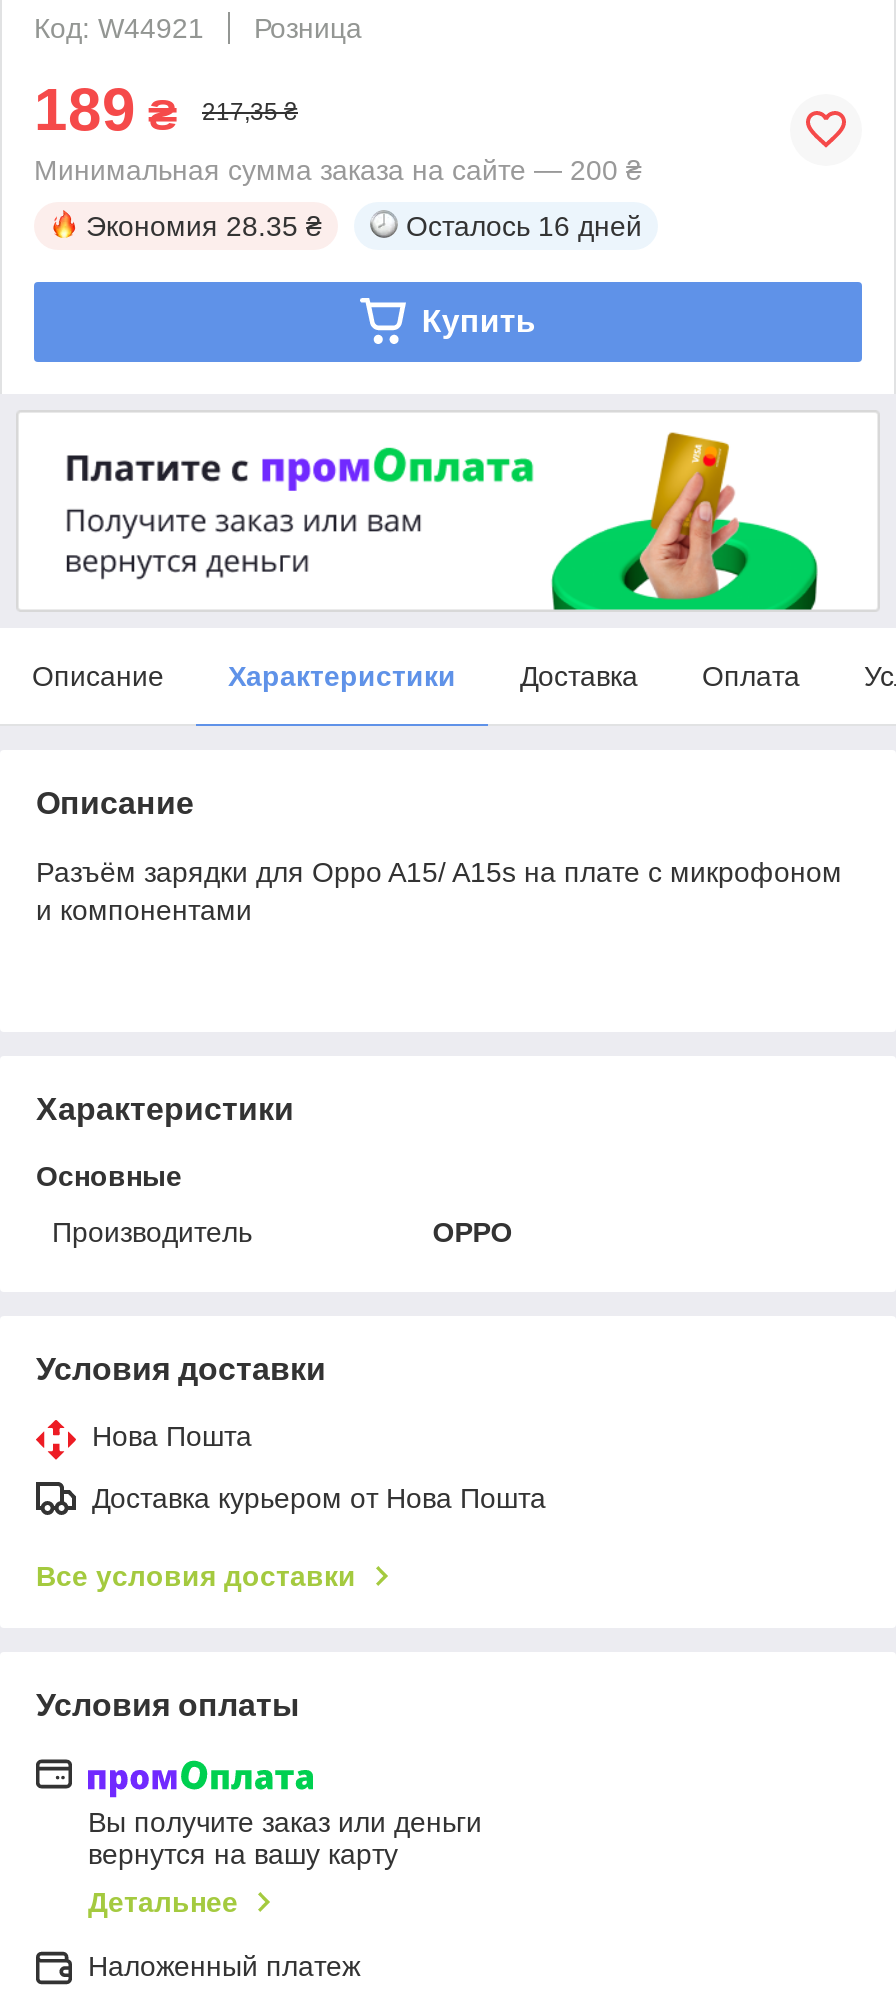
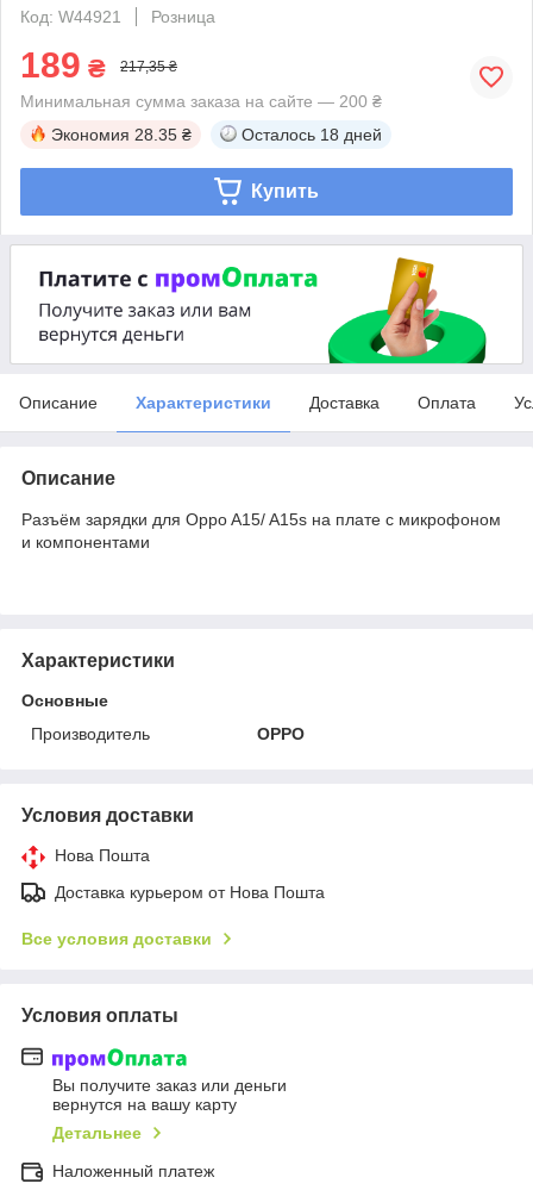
[406,210,642,242] Осталось 16 дней -> [242,125,382,144] Осталось 18 дней

